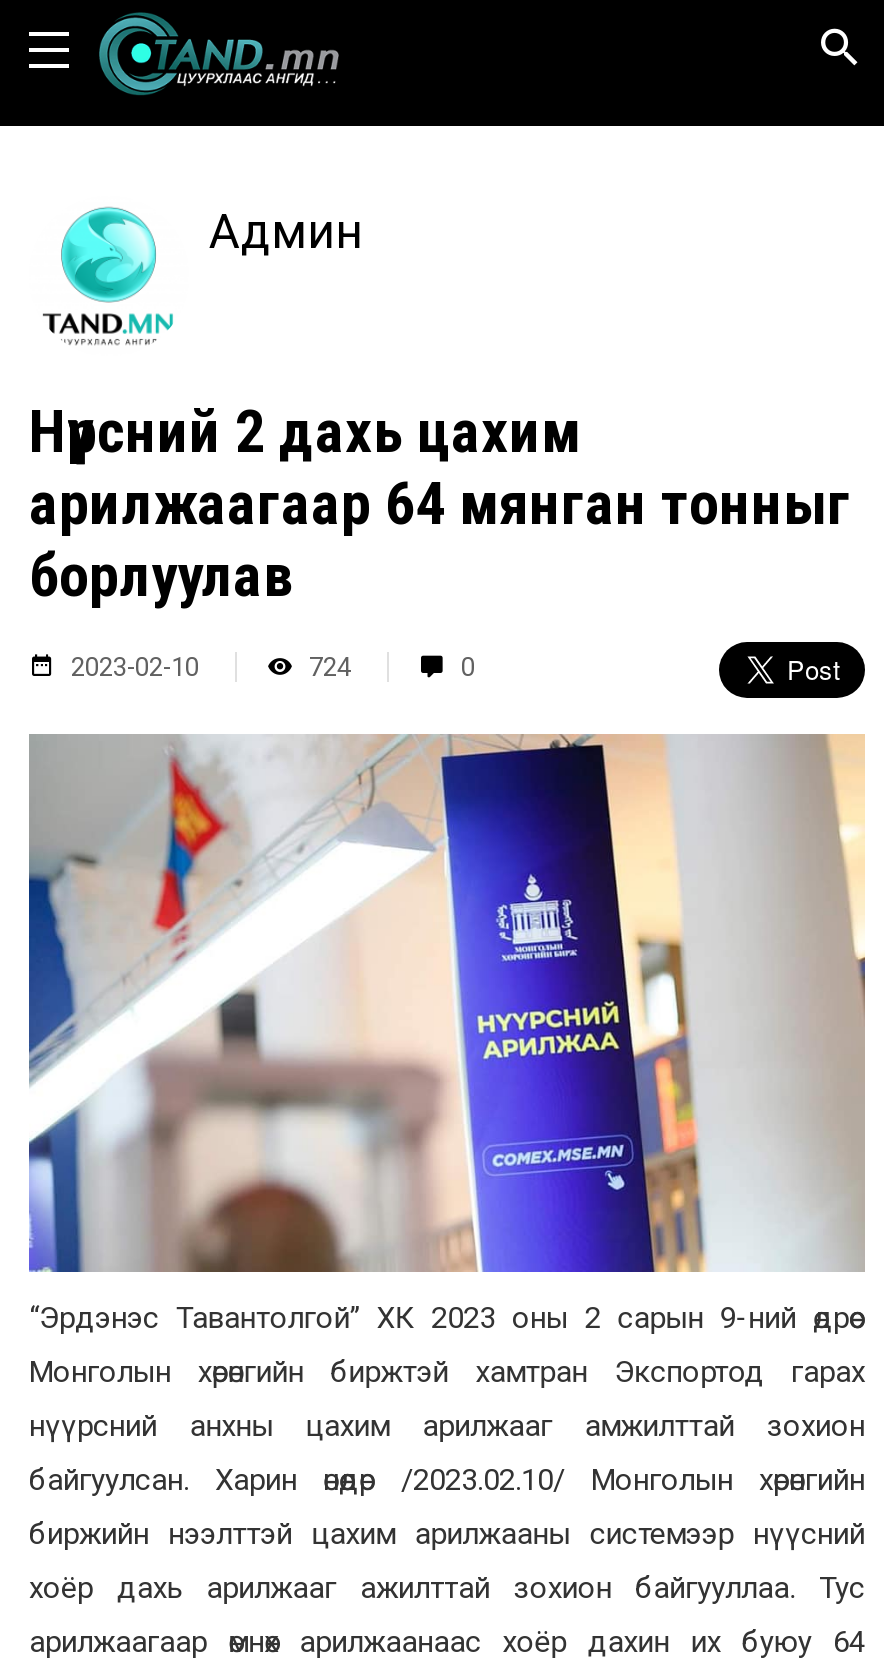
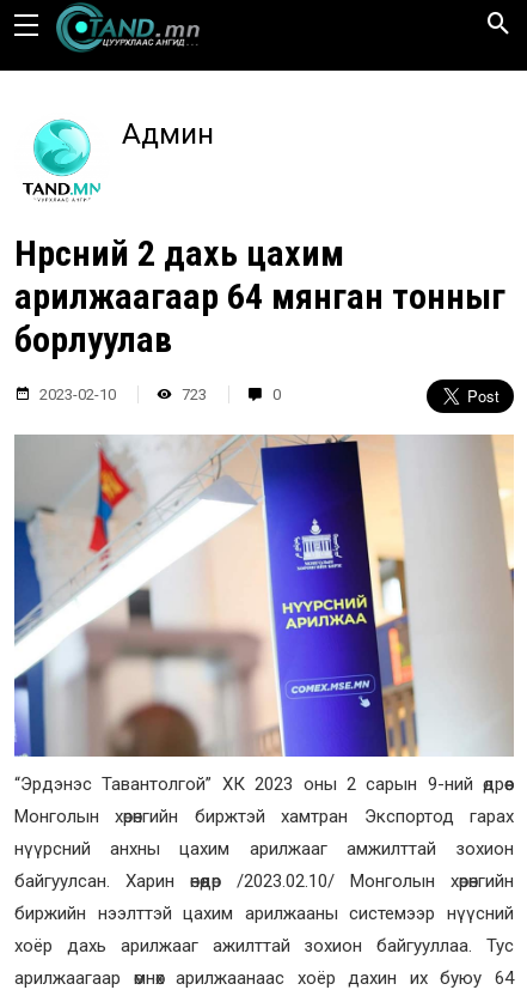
[303,652,357,682] 724 -> [178,385,210,403] 723

